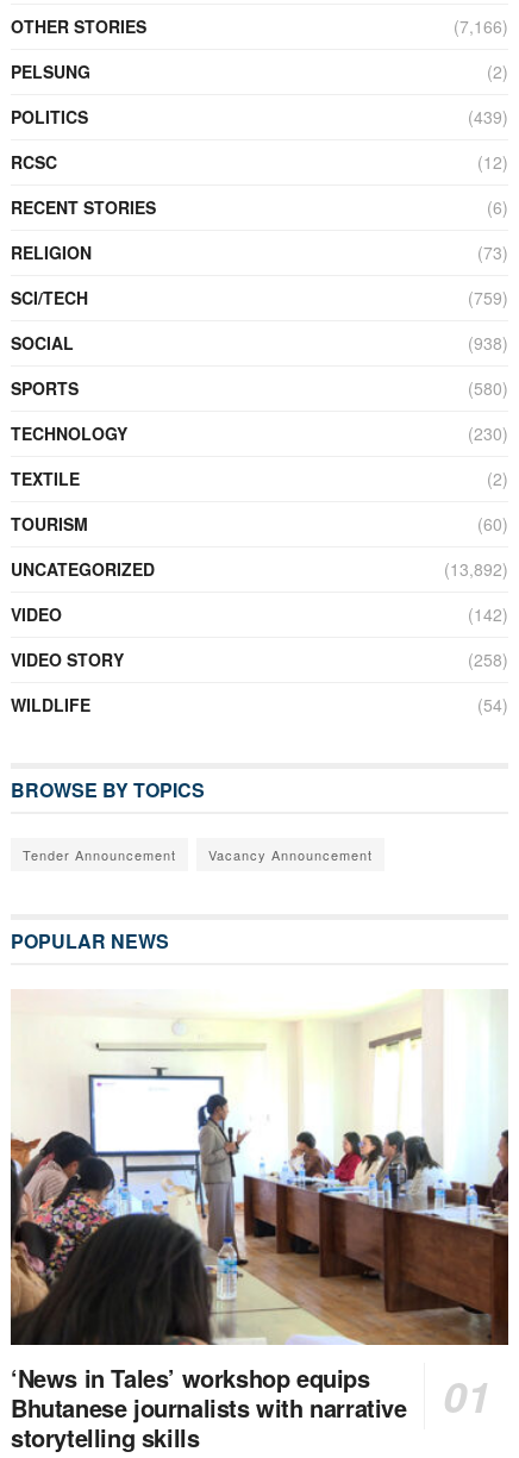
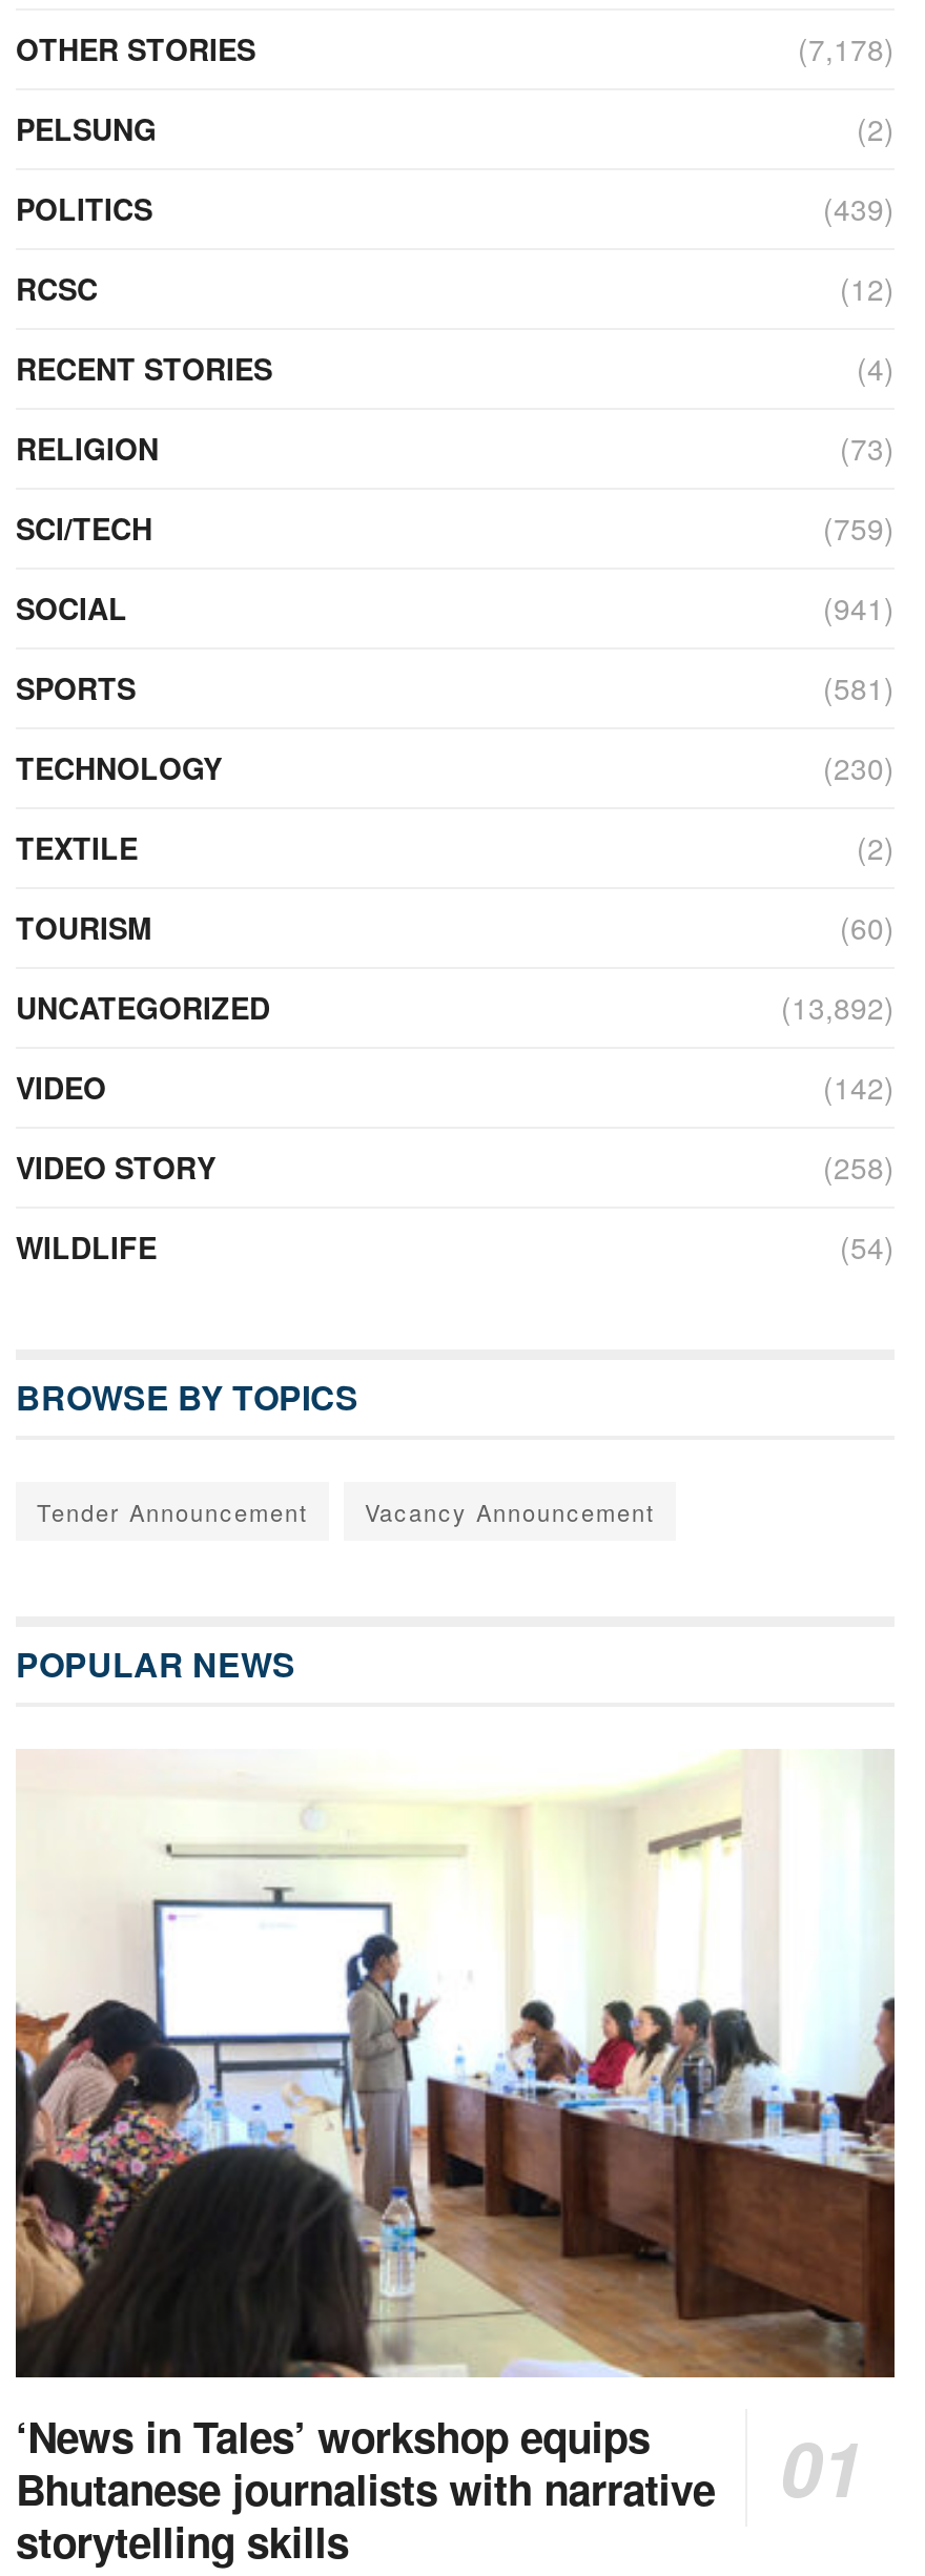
[454,14,508,38] (7,166) -> [798,26,895,69] (7,178)
[487,195,508,219] (6) -> [857,346,895,388] (4)
[468,331,508,355] (938) -> [823,586,895,628] (941)
[468,376,508,400] (580) -> [823,665,895,708] (581)

